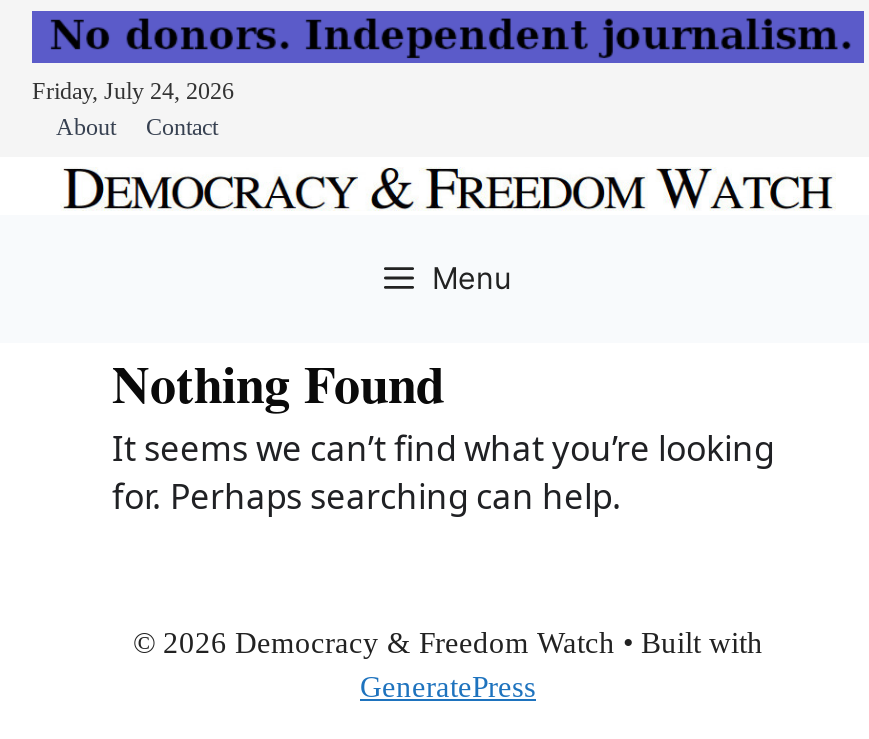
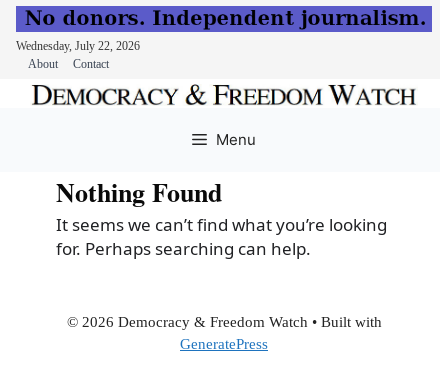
[32,77,234,105] Friday, July 24, 2026 -> [16,39,140,53] Wednesday, July 22, 2026

